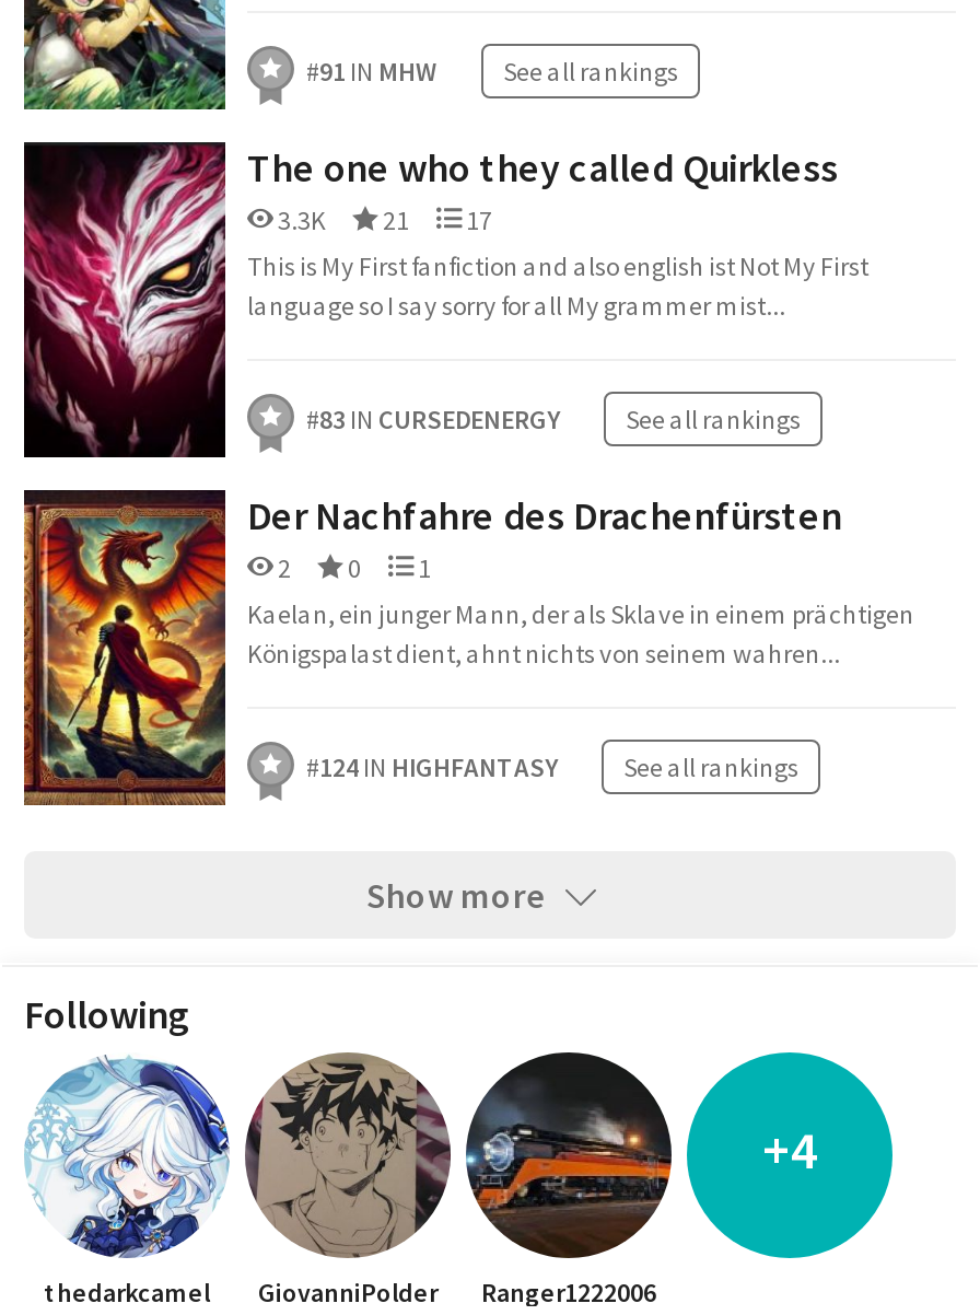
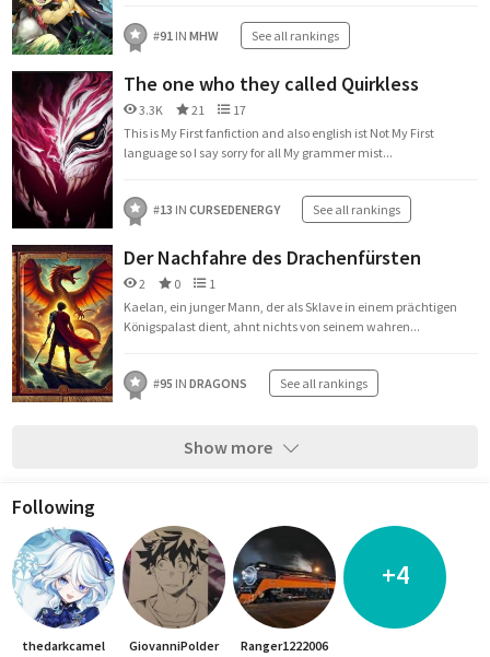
[306,403,560,435] #83 IN CURSEDENERGY -> [153,201,280,218] #13 IN CURSEDENERGY
[306,750,558,783] #124 IN HIGHFANTASY -> [153,375,247,391] #95 IN DRAGONS

